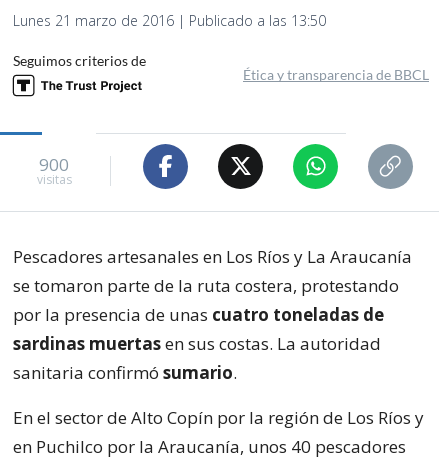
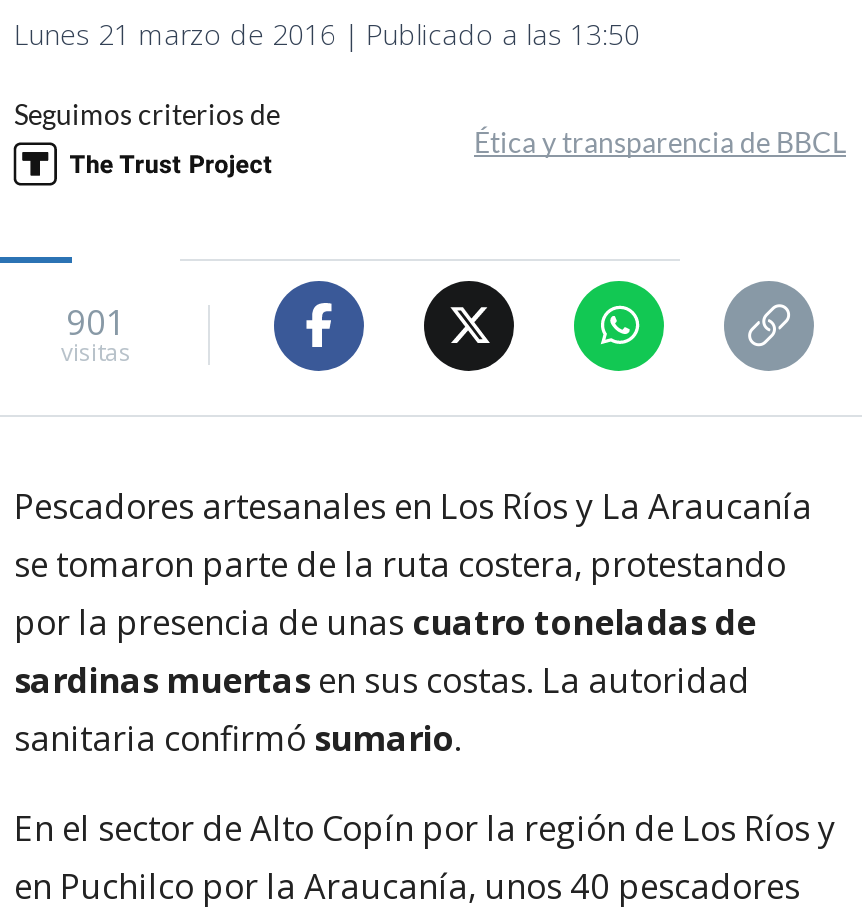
[39,153,69,176] 900 -> [66,300,126,346] 901

